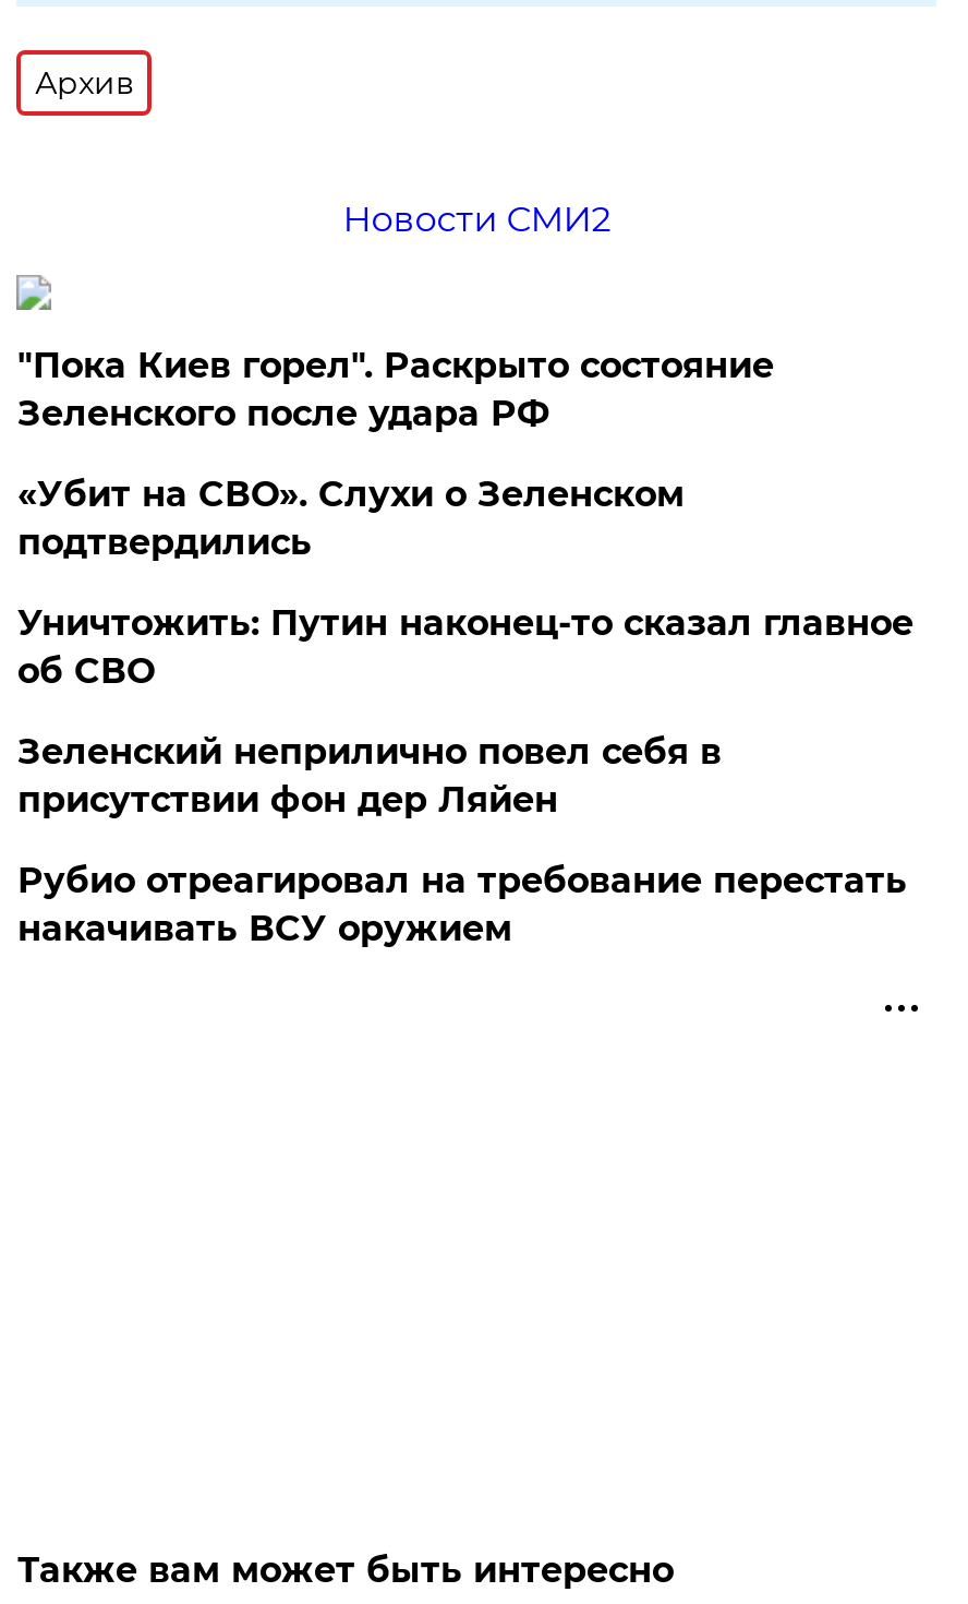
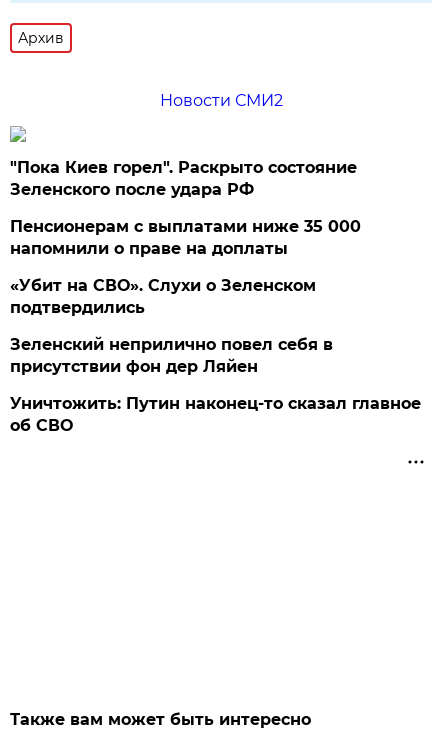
none -> [10,217,361,258] Пенсионерам с выплатами ниже 35 000 | напомнили о праве на доплаты
moved [17,474,684,563] -> [10,276,316,317]: «Убит на СВО». Слухи о Зеленском | подтвердились
moved [17,602,913,692] -> [10,394,421,435]: Уничтожить: Путин наконец-то сказал главное | об СВО
[17,860,907,949] Рубио отреагировал на требование перестать | накачивать ВСУ оружием -> none

